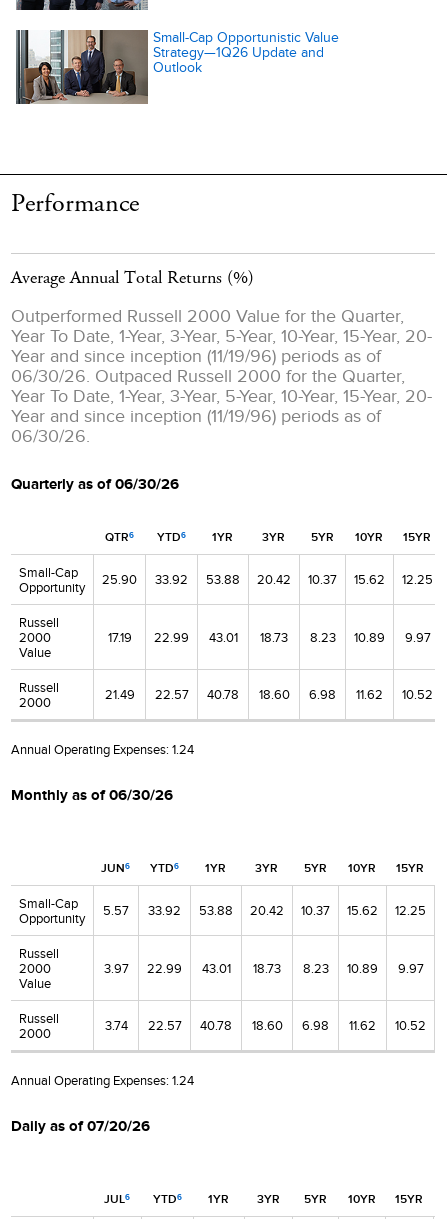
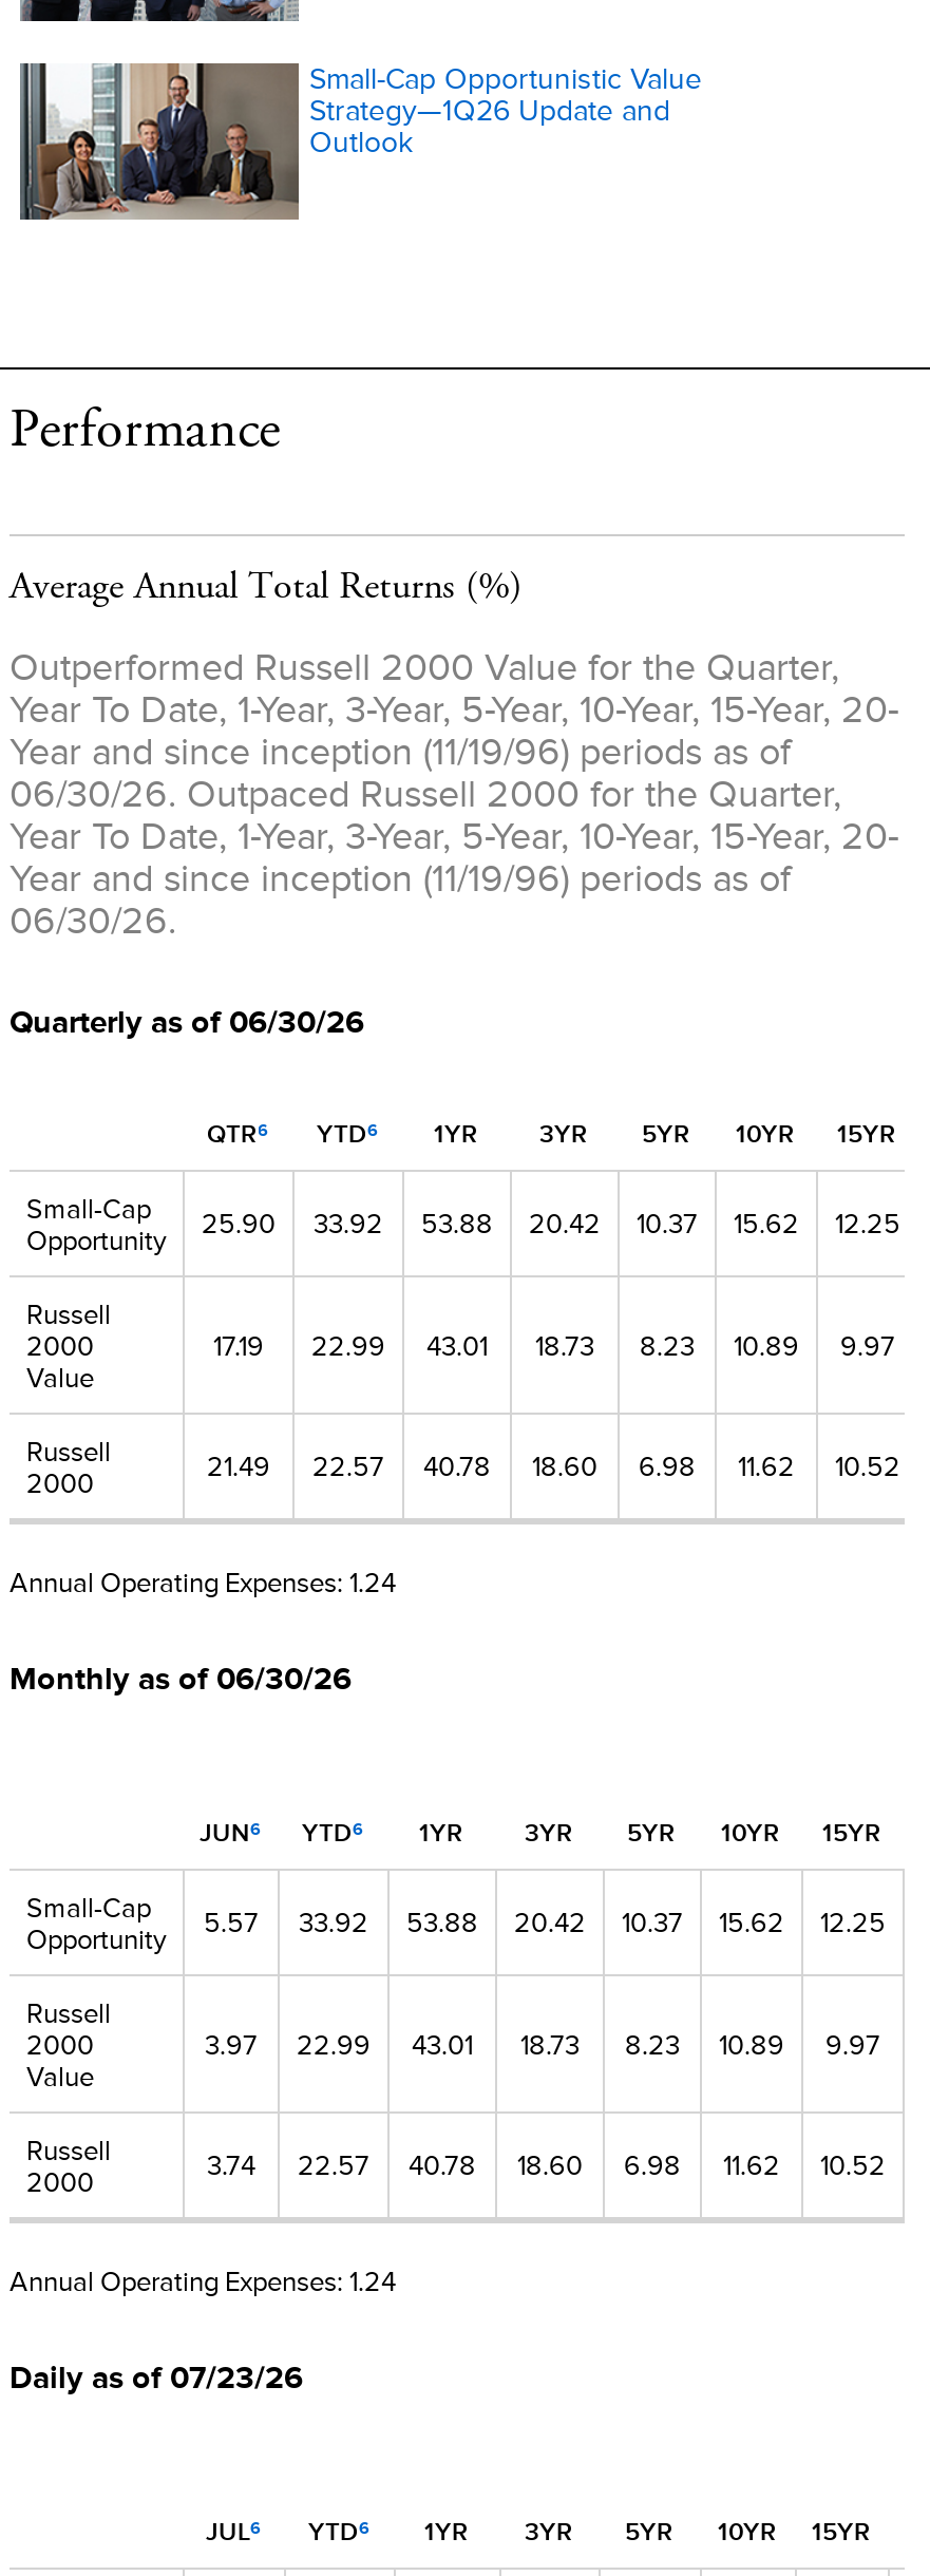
[11,1118,150,1134] Daily as of 07/20/26 -> [10,2361,303,2395] Daily as of 07/23/26

